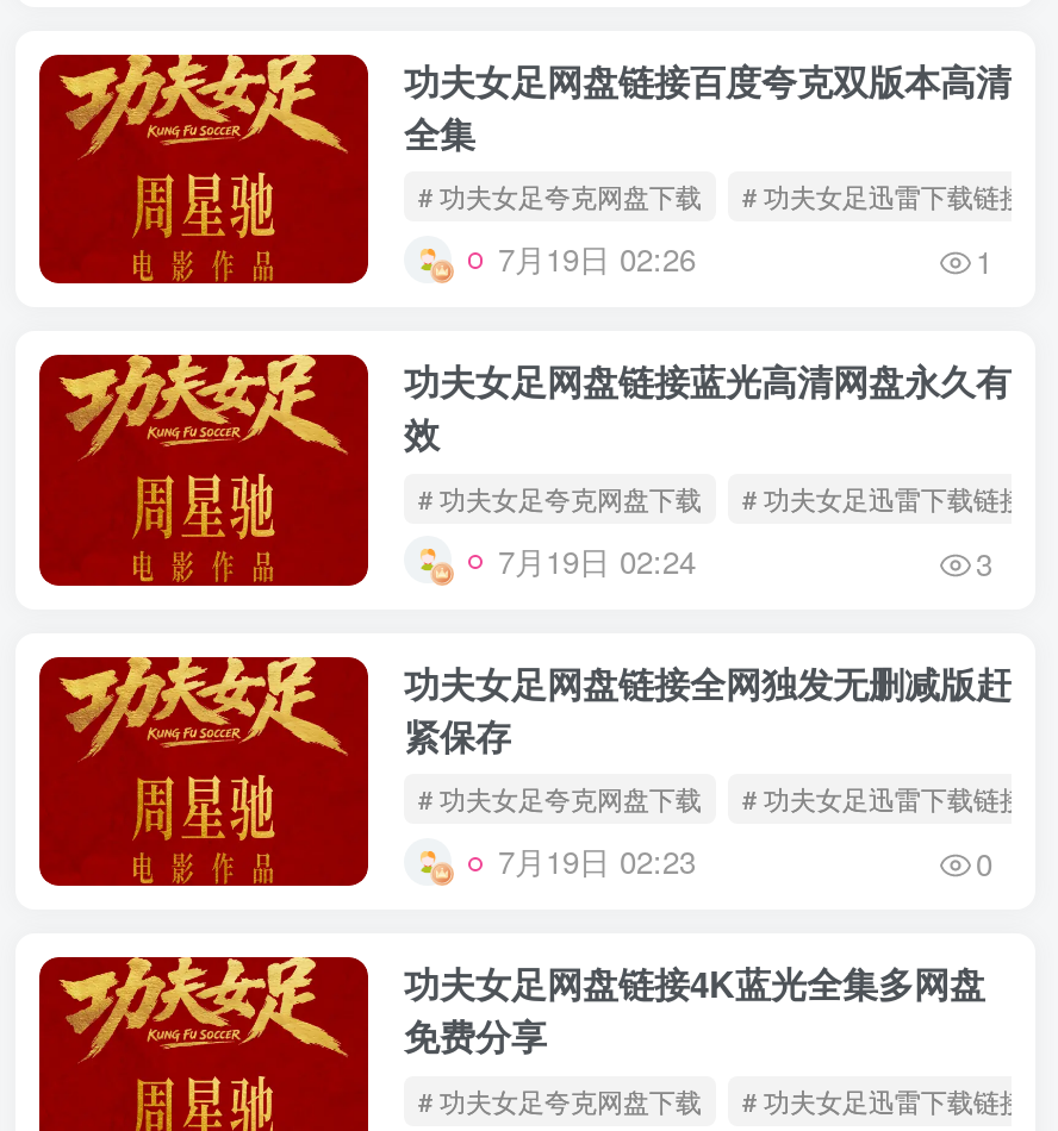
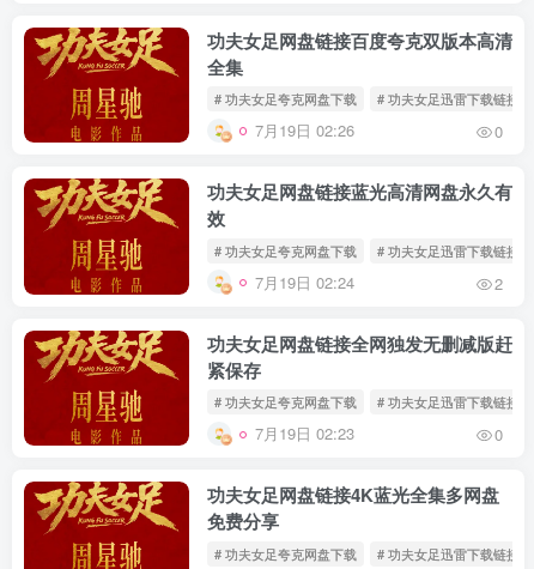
[976,239,992,284] 1 -> [494,120,503,143] 0
[976,540,992,585] 3 -> [494,272,503,294] 2

